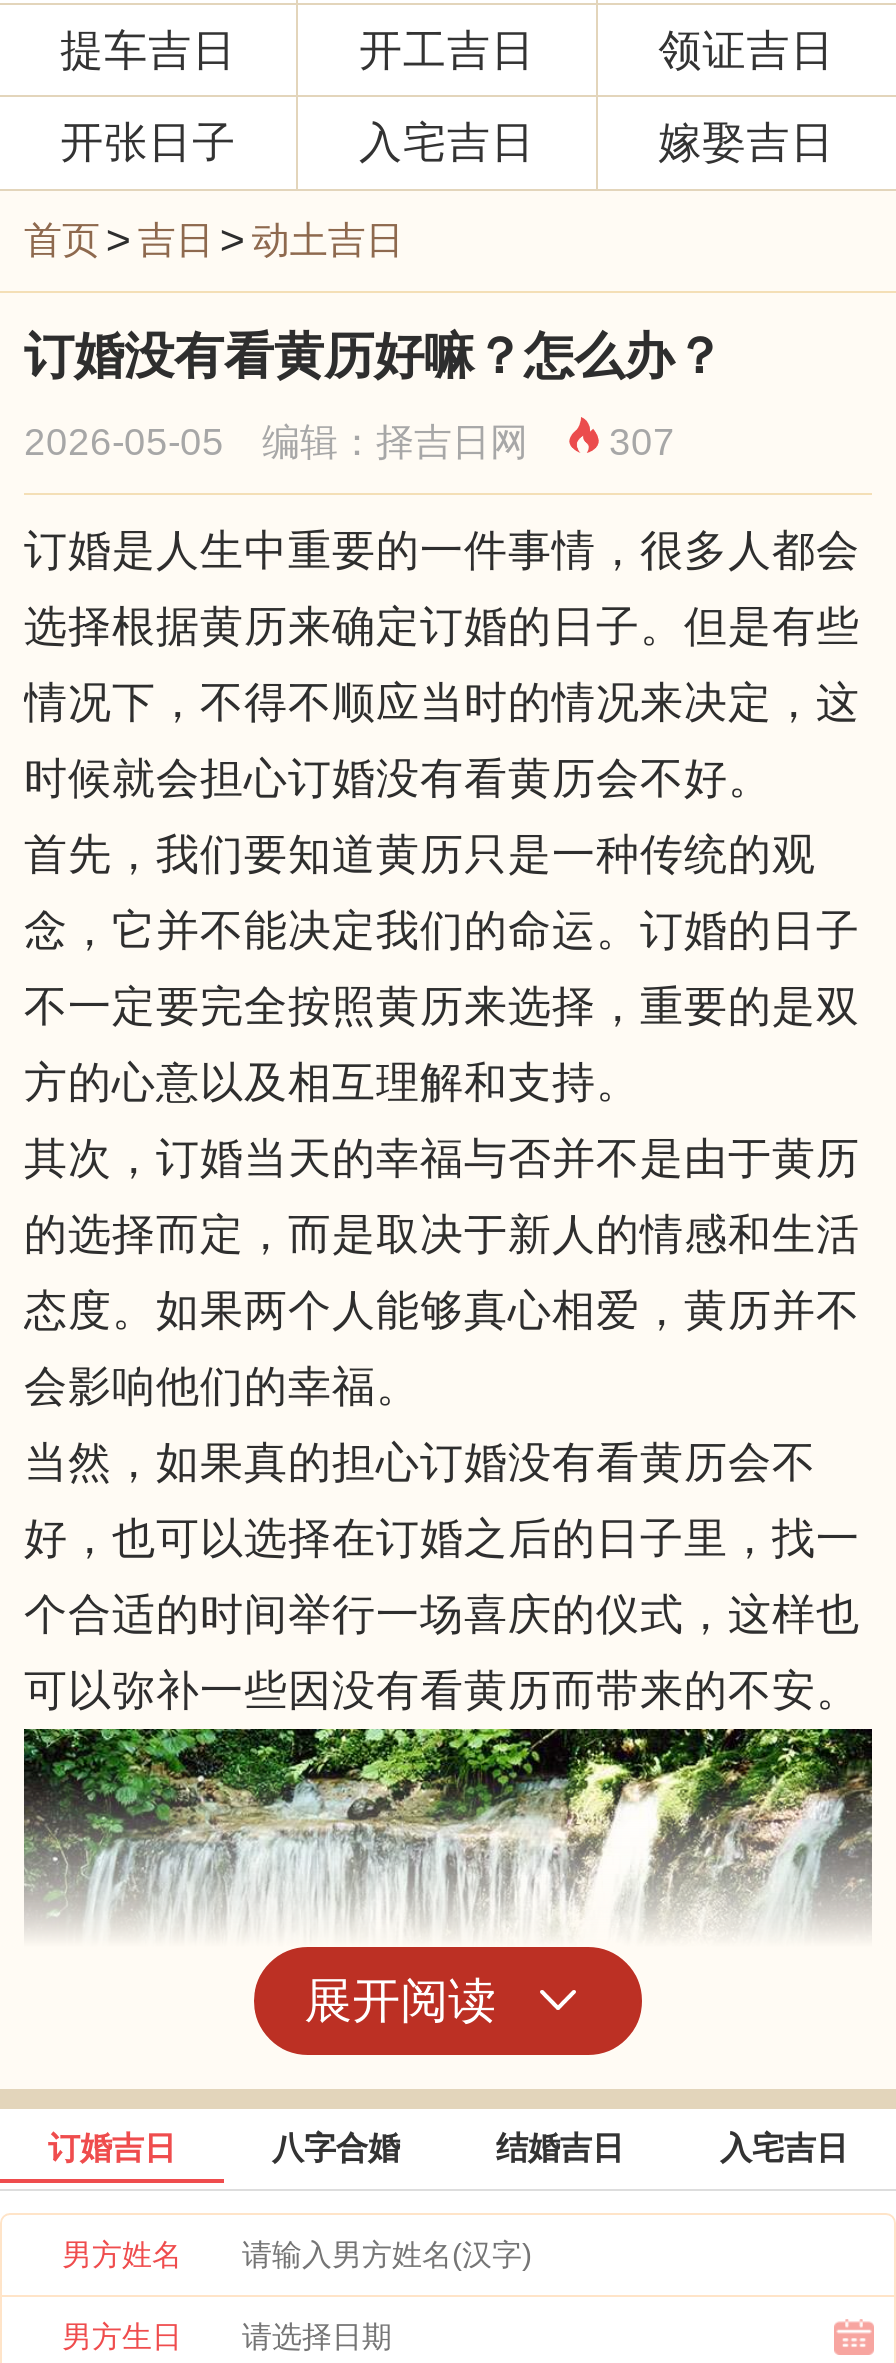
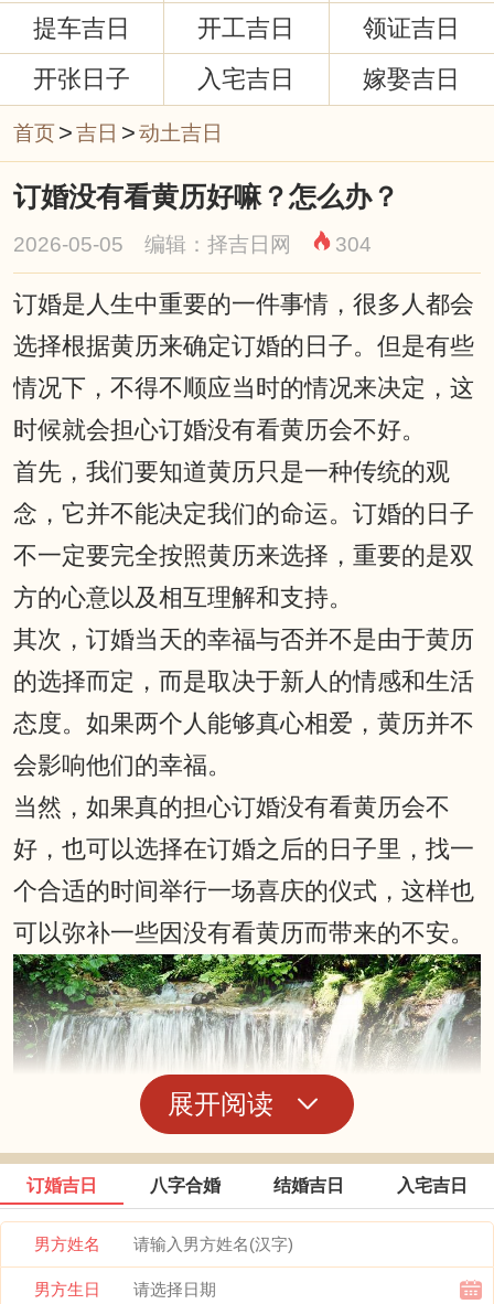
[24,421,675,463] 2026-05-05 编辑：择吉日网 307 -> [13,233,372,256] 2026-05-05 编辑：择吉日网 304

